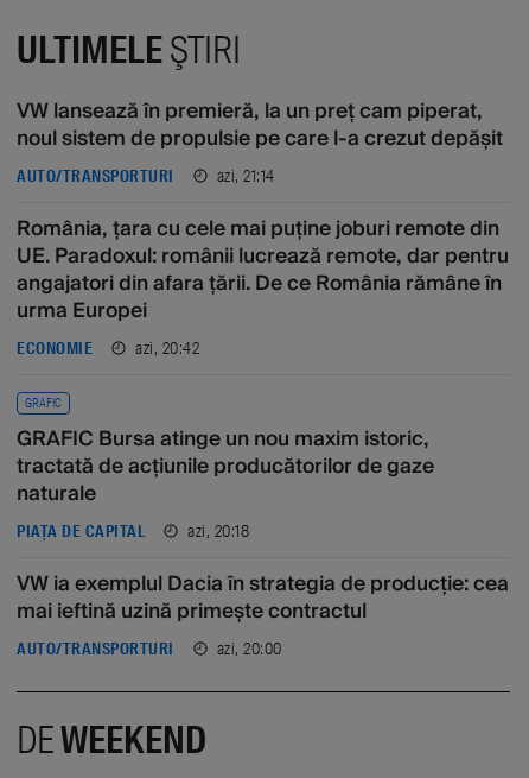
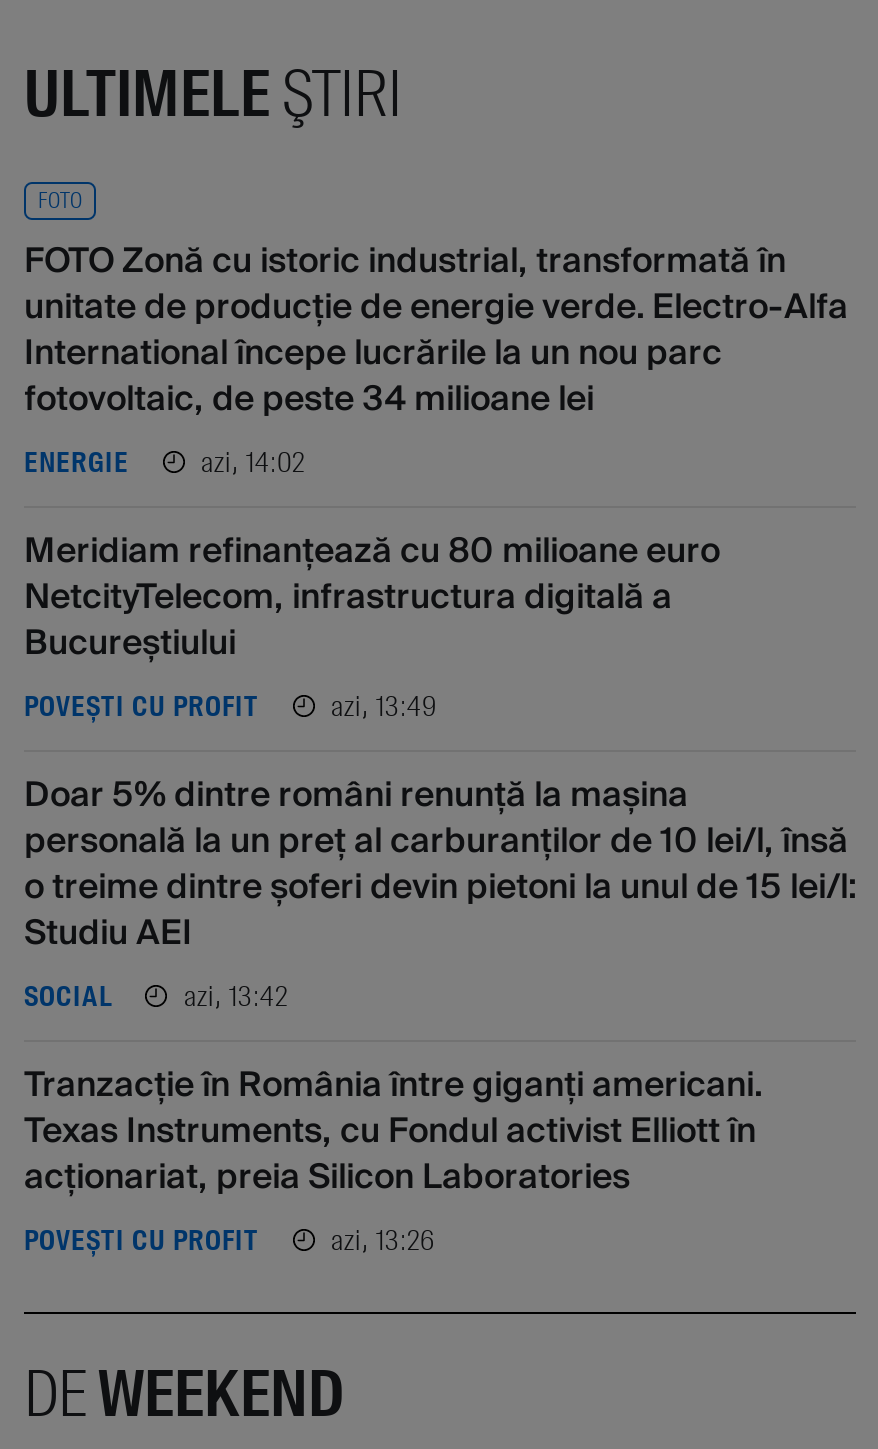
[17,94,503,187] VW lansează în premieră, la un preț cam piperat, | noul sistem de propulsie pe care l-a crezut depășit | AUTO/TRANSPORTURI | azi, 21:14 -> [24,187,848,481] FOTO | FOTO Zonă cu istoric industrial, transformată în | unitate de producție de energie verde. Electro-Alfa | International începe lucrările la un nou parc | fotovoltaic, de peste 34 milioane lei | ENERGIE | azi, 14:02
[17,212,509,359] România, țara cu cele mai puține joburi remote din | UE. Paradoxul: românii lucrează remote, dar pentru | angajatori din afara țării. De ce România rămâne în | urma Europei | ECONOMIE | azi, 20:42 -> [24,523,720,725] Meridiam refinanțează cu 80 milioane euro | NetcityTelecom, infrastructura digitală a | Bucureștiului | POVEȘTI CU PROFIT | azi, 13:49
[17,395,434,542] GRAFIC | GRAFIC Bursa atinge un nou maxim istoric, | tractată de acțiunile producătorilor de gaze | naturale | PIAȚA DE CAPITAL | azi, 20:18 -> [24,767,856,1015] Doar 5% dintre români renunță la mașina | personală la un preț al carburanților de 10 lei/l, însă | o treime dintre șoferi devin pietoni la unul de 15 lei/l: | Studiu AEI | SOCIAL | azi, 13:42
[17,567,509,660] VW ia exemplul Dacia în strategia de producție: cea | mai ieftină uzină primește contractul | AUTO/TRANSPORTURI | azi, 20:00 -> [24,1057,762,1259] Tranzacție în România între giganți americani. | Texas Instruments, cu Fondul activist Elliott în | acționariat, preia Silicon Laboratories | POVEȘTI CU PROFIT | azi, 13:26

